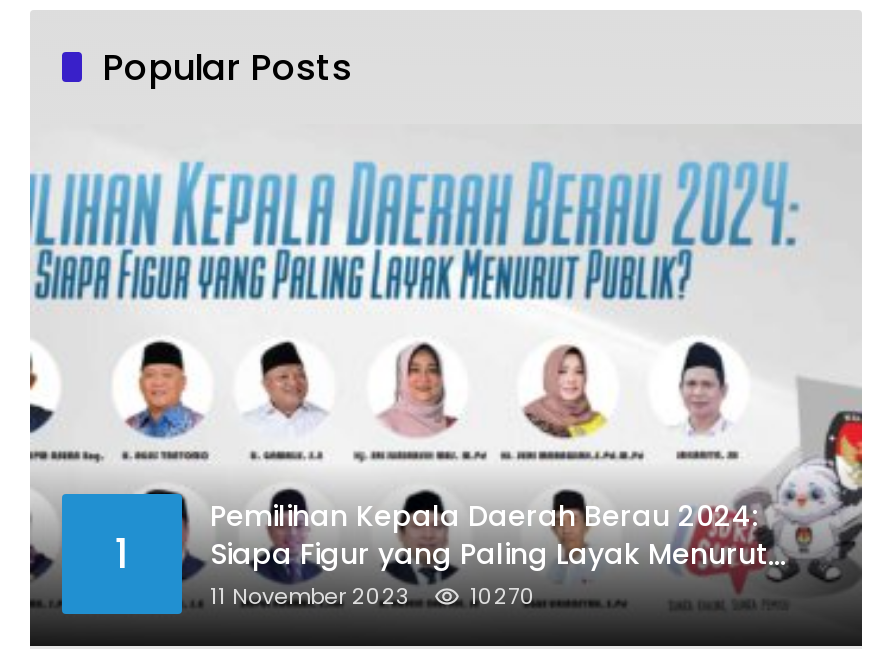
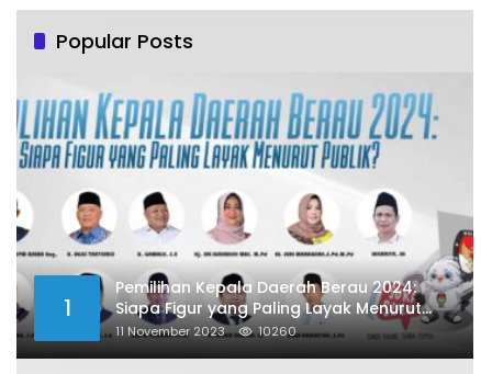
[470,581,536,613] 10270 -> [258,323,297,341] 10260

